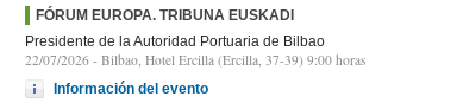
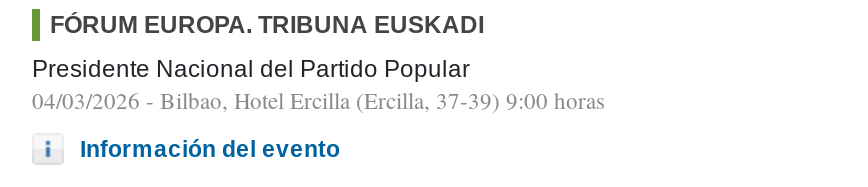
[25,33,365,69] Presidente de la Autoridad Portuaria de Bilbao | 22/07/2026 - Bilbao, Hotel Ercilla (Ercilla, 37-39) 9:00 horas -> [32,55,604,115] Presidente Nacional del Partido Popular | 04/03/2026 - Bilbao, Hotel Ercilla (Ercilla, 37-39) 9:00 horas

